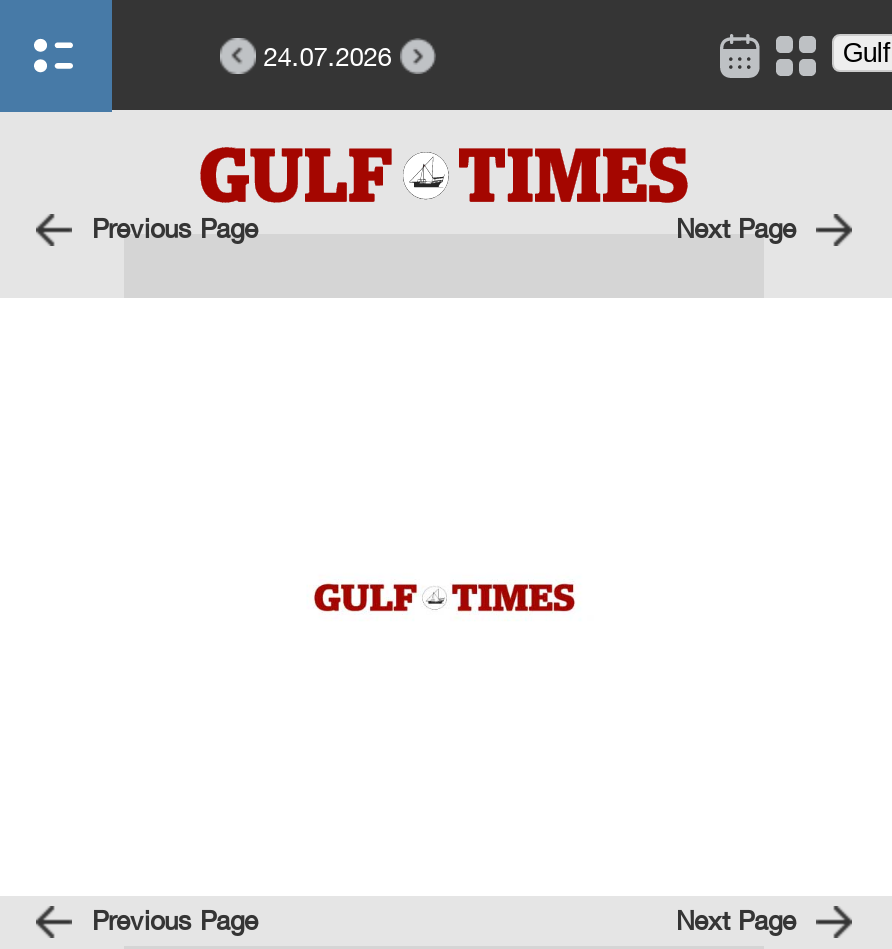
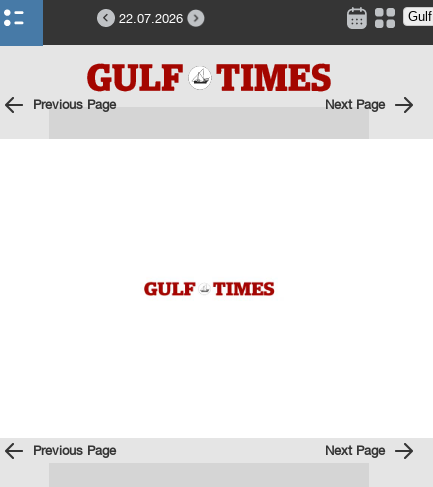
[256,41,400,71] 24.07.2026 -> [115,10,187,25] 22.07.2026

